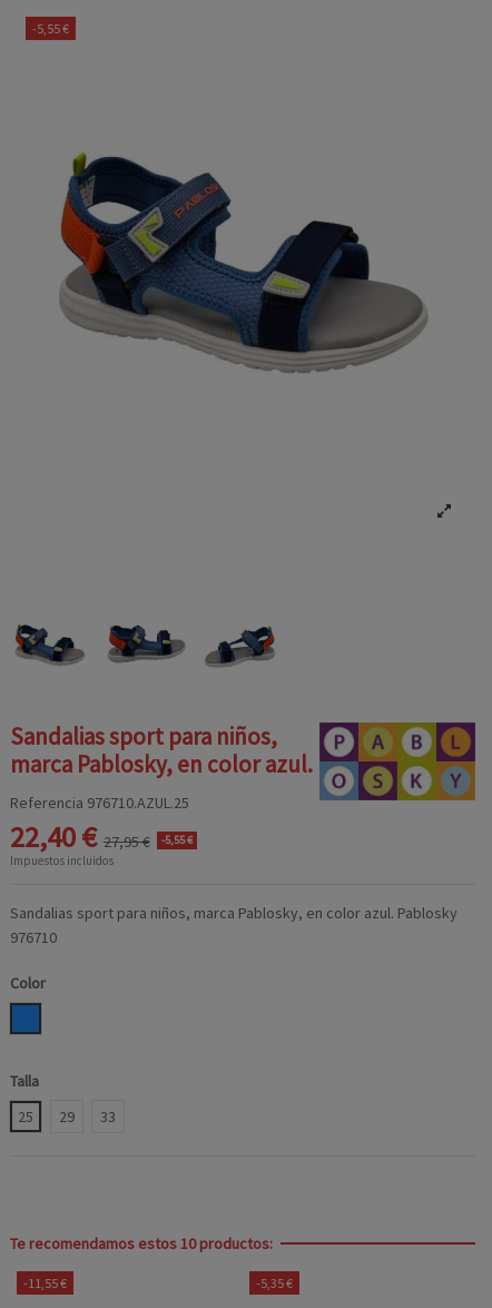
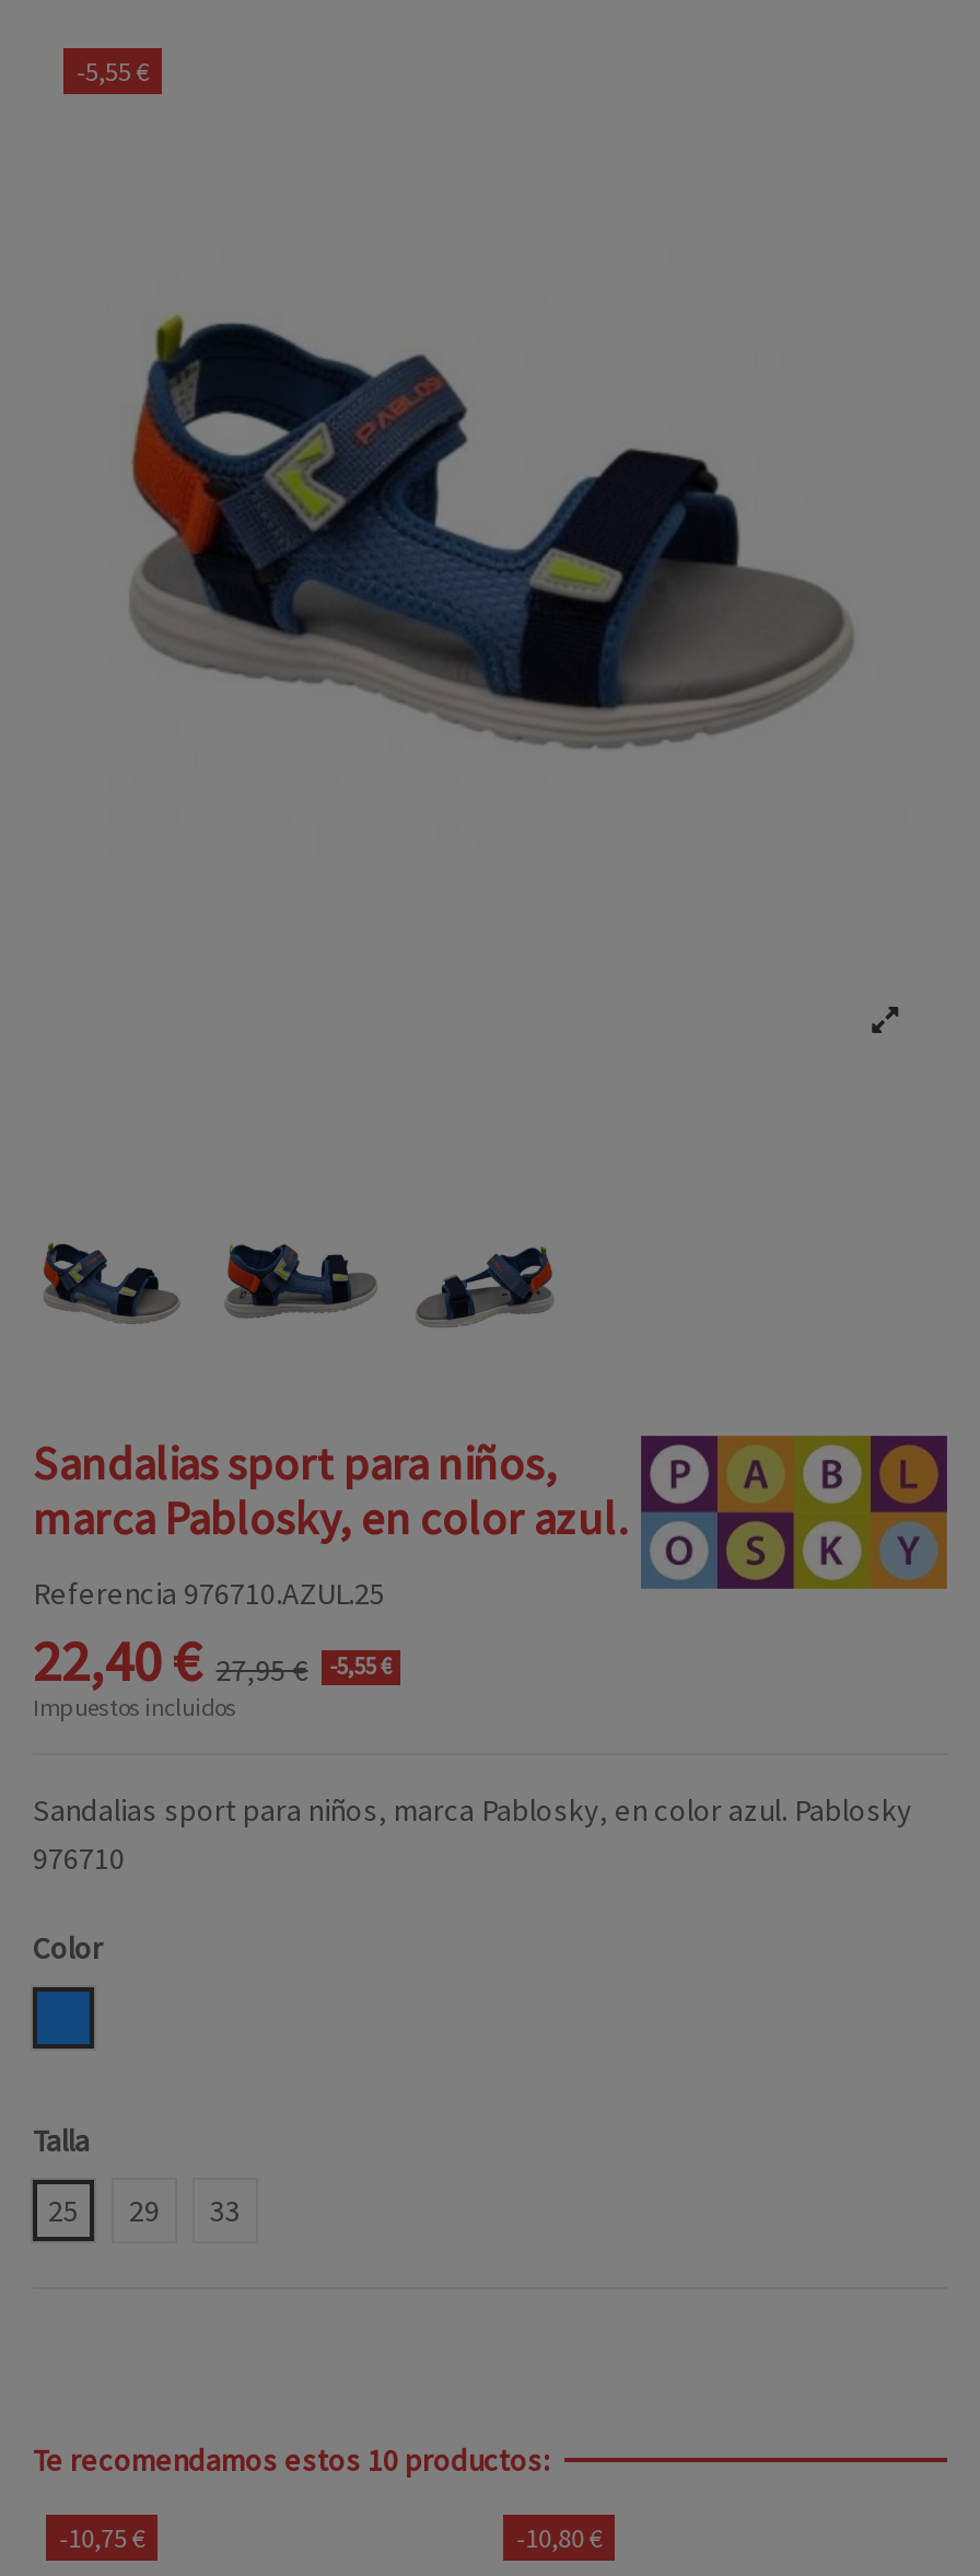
[23,1275,67,1291] -11,55 € -> [59,2521,145,2554] -10,75 €
[256,1275,293,1291] -5,35 € -> [516,2521,602,2554] -10,80 €

